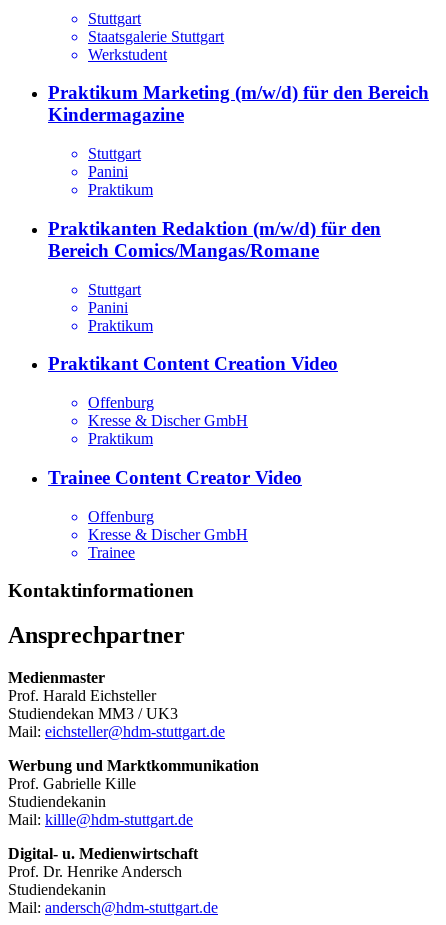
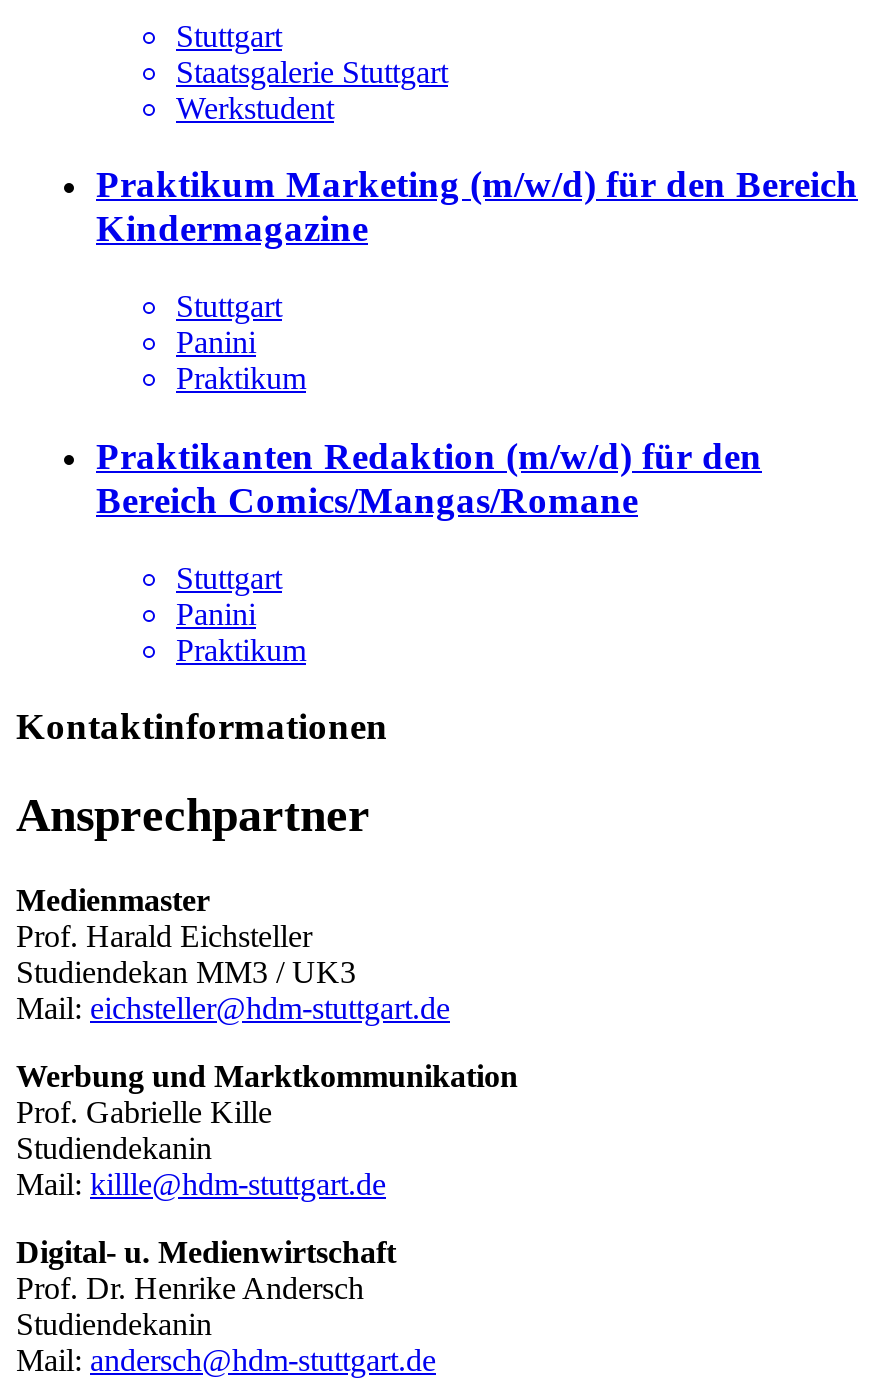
[48,353,338,560] Praktikant Content Creation Video | Offenburg | Kresse & Discher GmbH | Praktikum | Trainee Content Creator Video | Offenburg | Kresse & Discher GmbH | Trainee -> none

